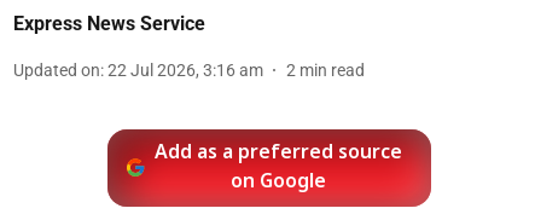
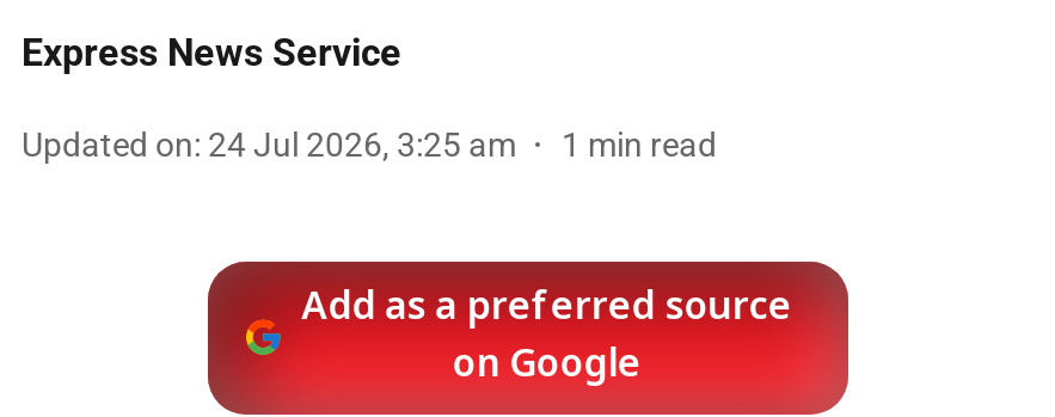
[13,60,263,80] Updated on: 22 Jul 2026, 3:16 am -> [22,126,516,164] Updated on: 24 Jul 2026, 3:25 am
[286,60,365,80] 2 min read -> [562,126,717,164] 1 min read

